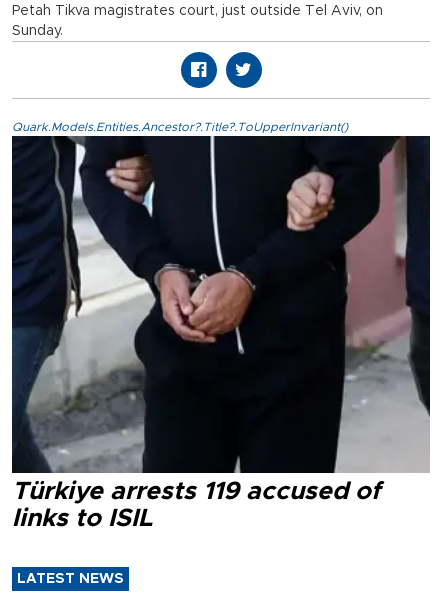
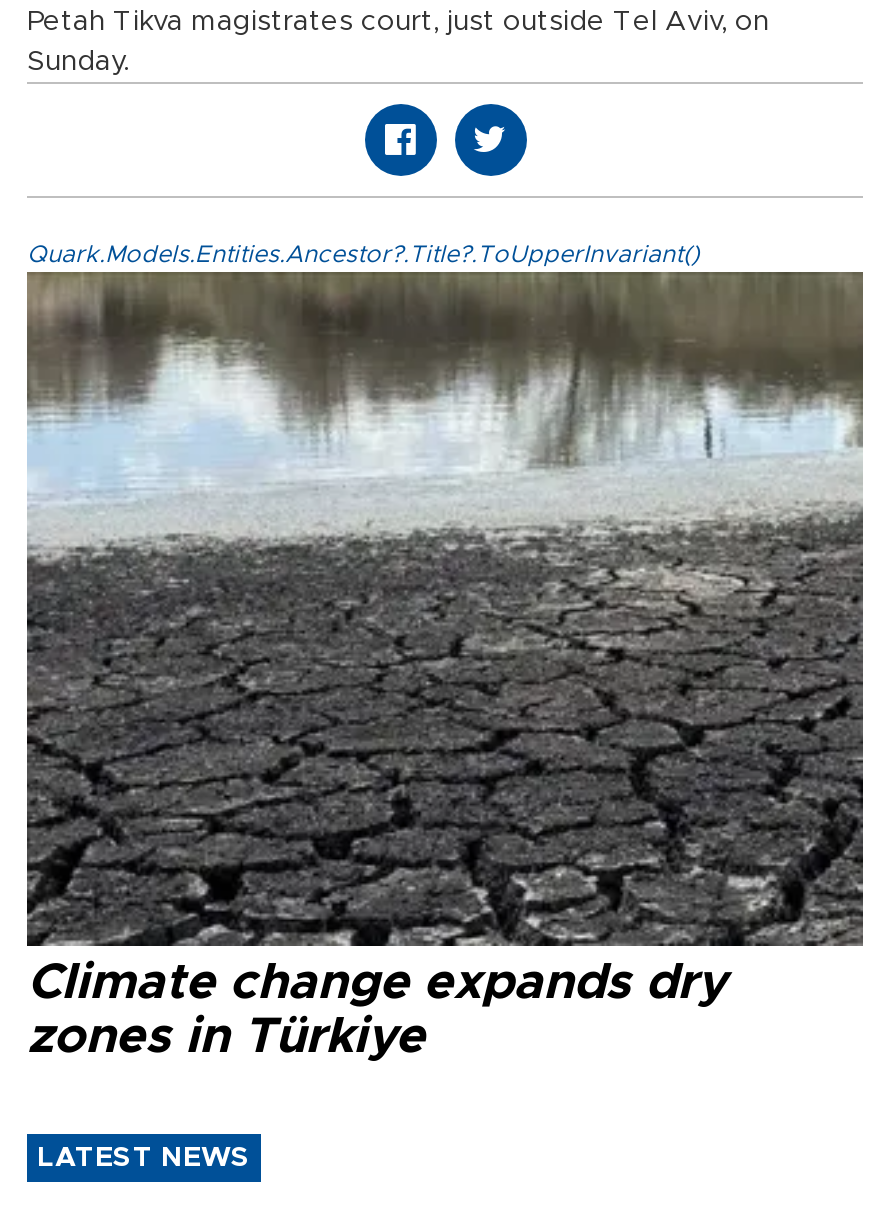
[11,135,431,531] [image] | Türkiye arrests 119 accused of | links to ISIL -> [25,270,865,1063] [image] | Climate change expands dry | zones in Türkiye

